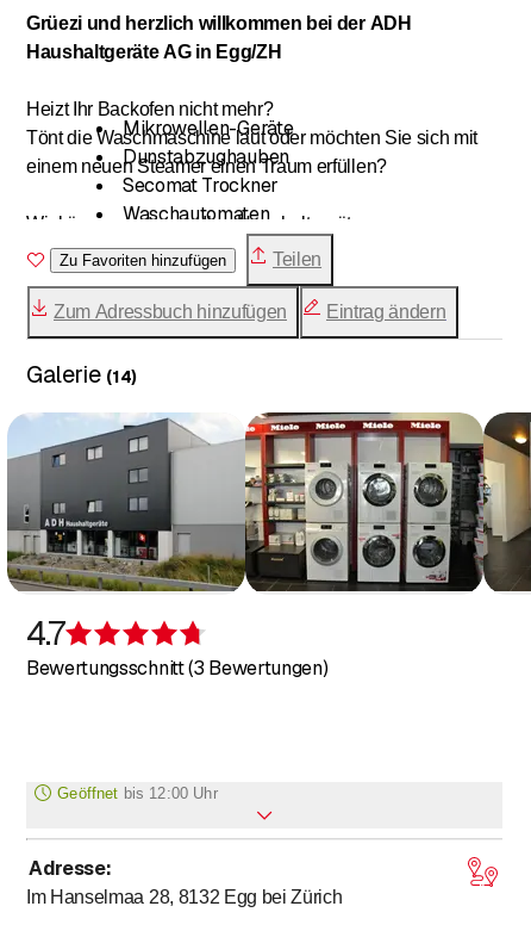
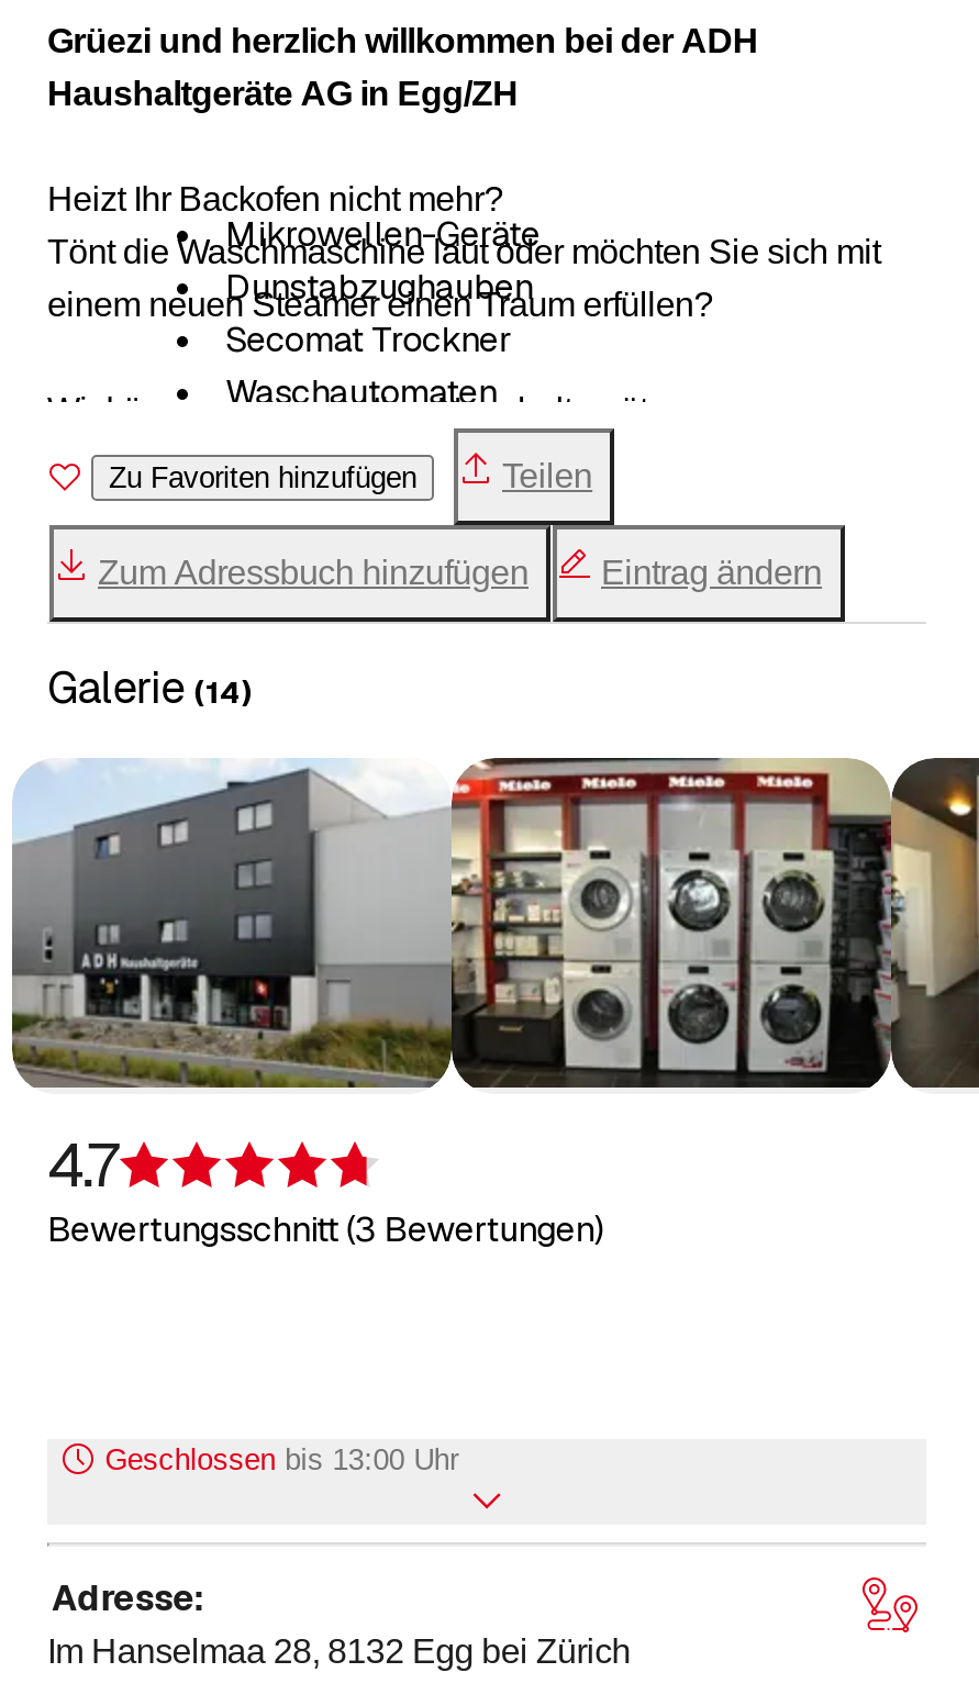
[57,784,218,802] Geöffnet bis 12:00 Uhr -> [105,1443,459,1476] Geschlossen bis 13:00 Uhr

